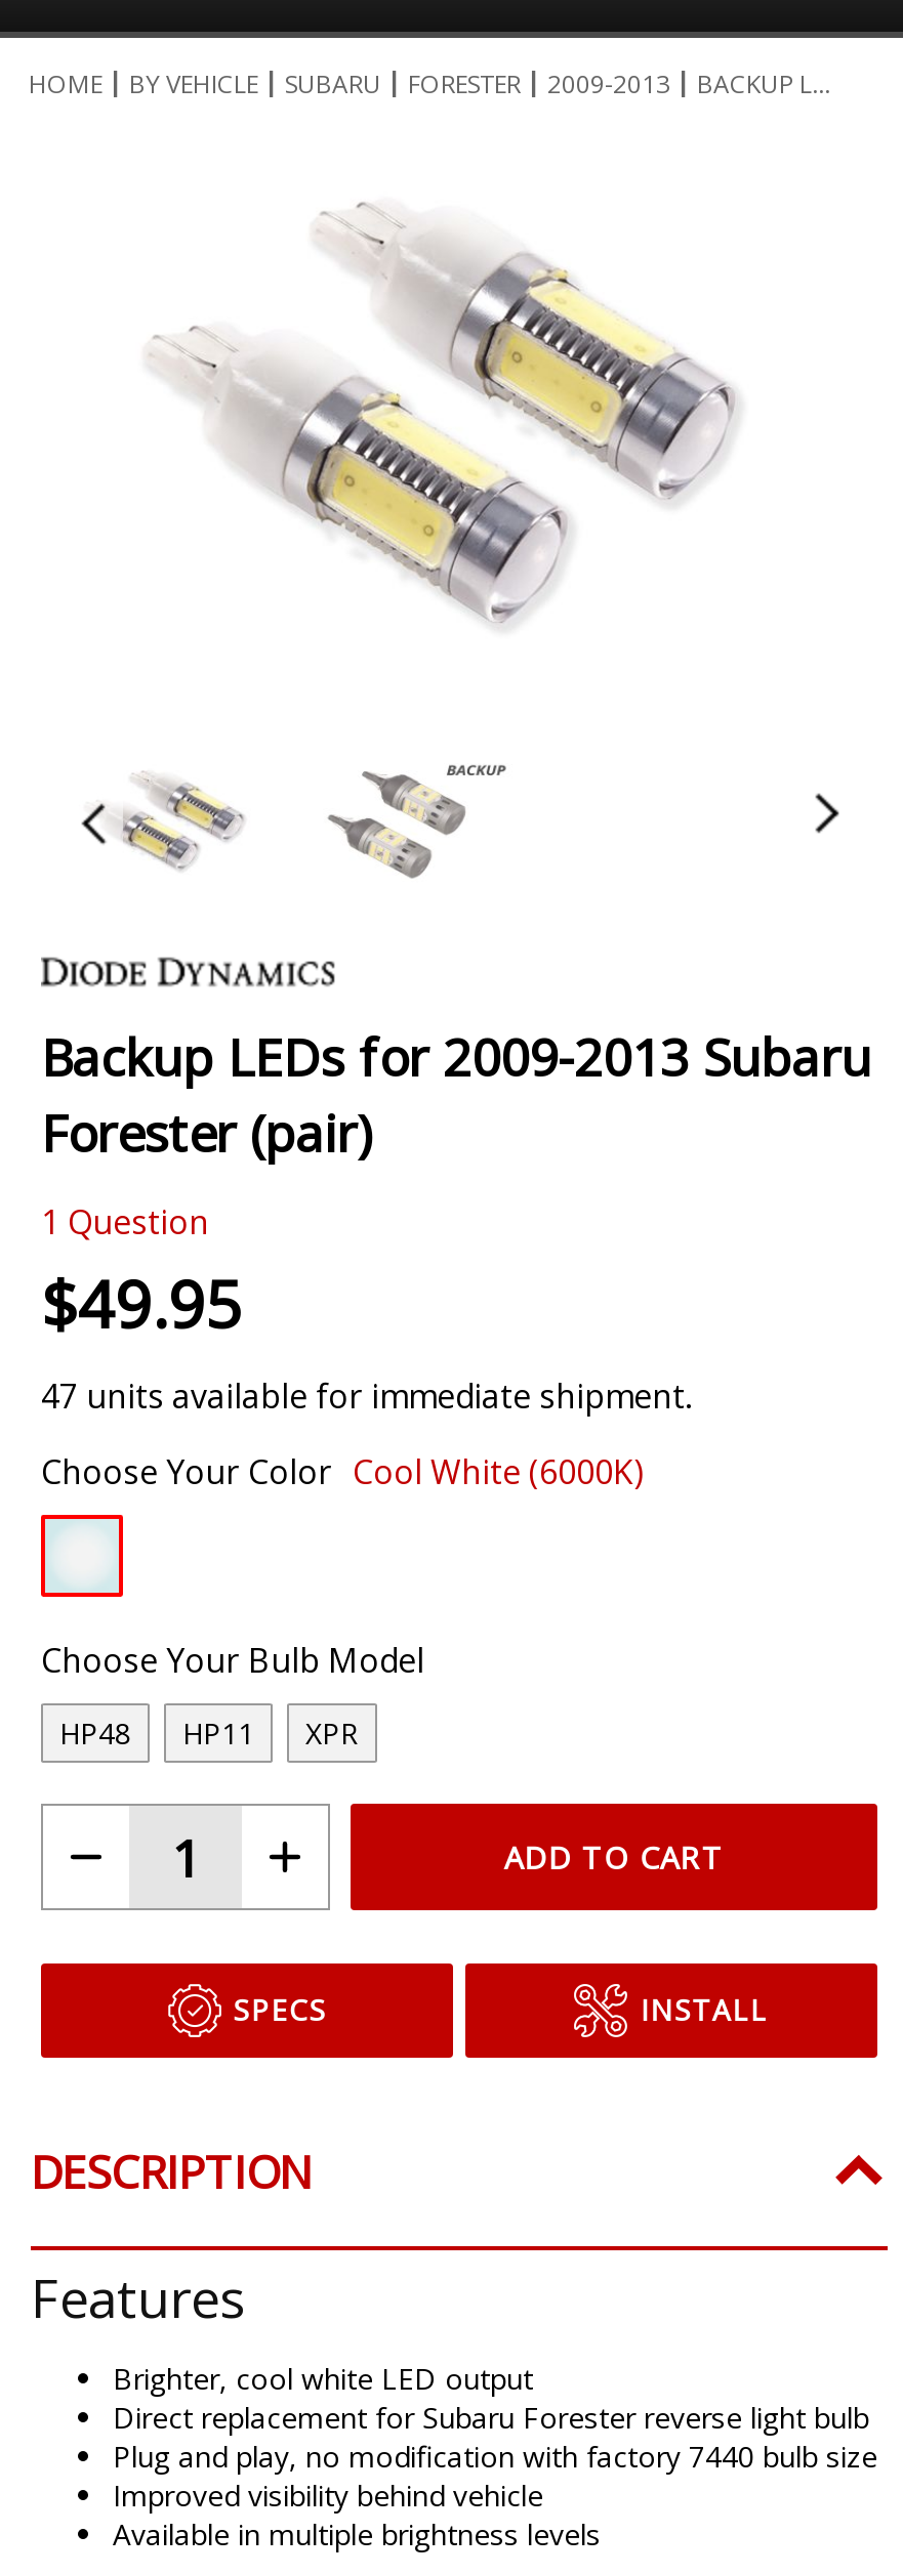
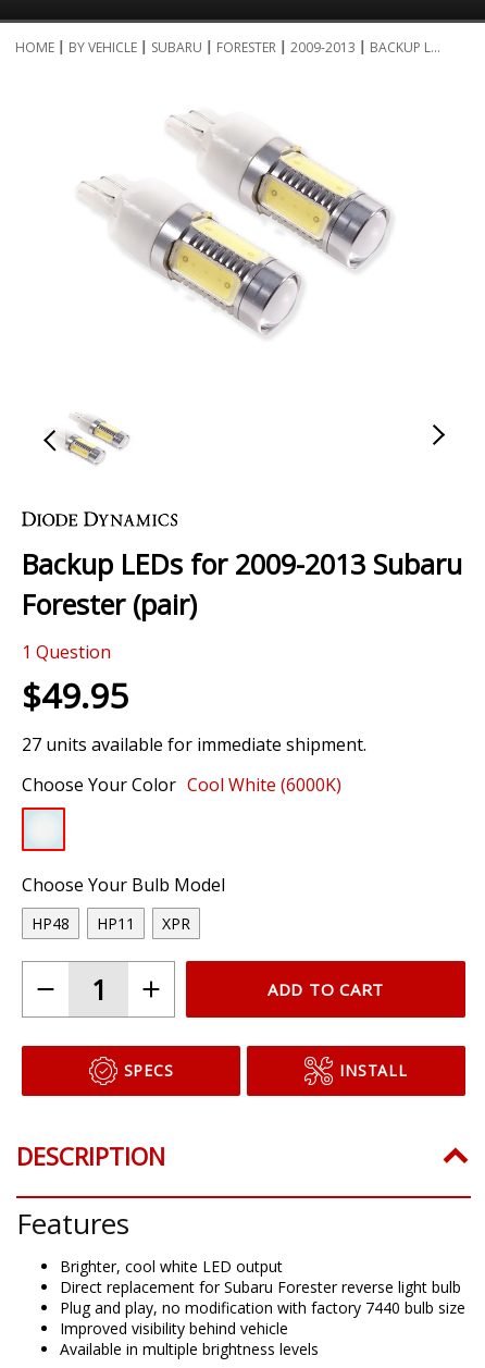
[328,763,506,880] [image] -> none
[41,1373,691,1418] 47 units available for immediate shipment. -> [22,732,366,756] 27 units available for immediate shipment.

